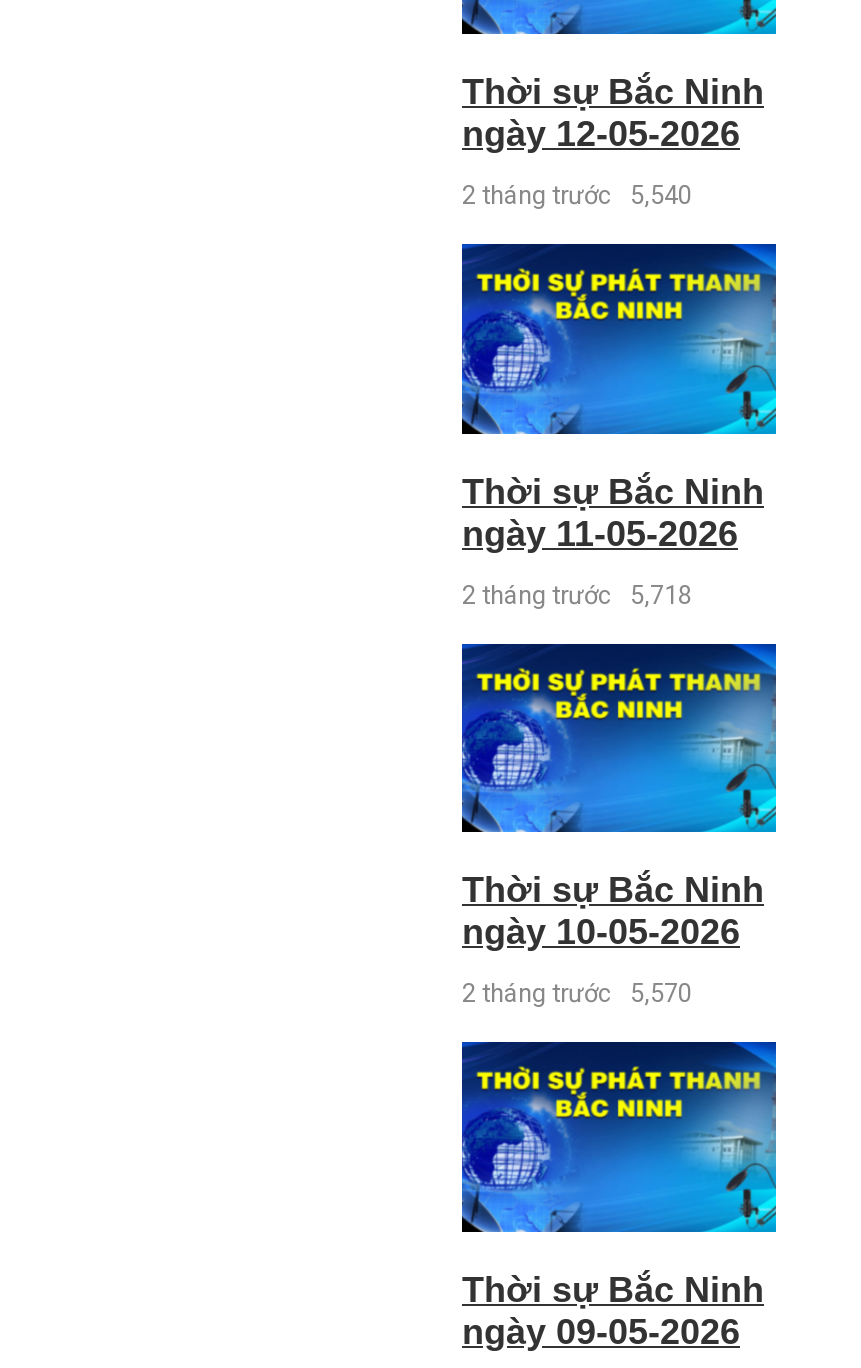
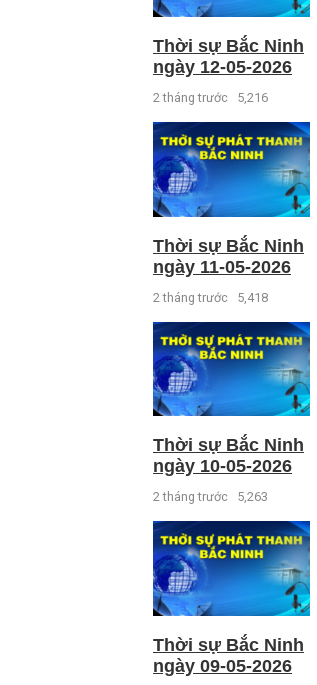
[462,180,692,210] 2 tháng trước 5,540 -> [153,90,268,105] 2 tháng trước 5,216
[462,580,692,610] 2 tháng trước 5,718 -> [153,290,268,305] 2 tháng trước 5,418
[462,979,692,1009] 2 tháng trước 5,570 -> [153,489,268,504] 2 tháng trước 5,263

